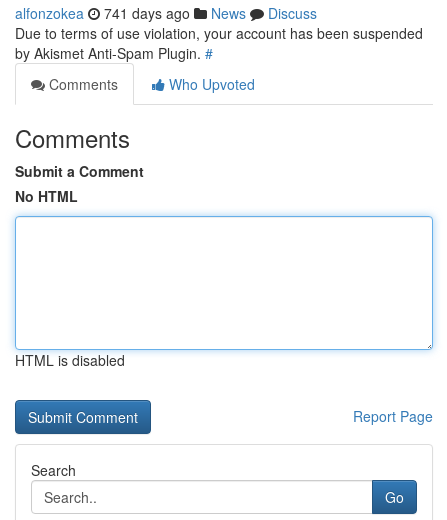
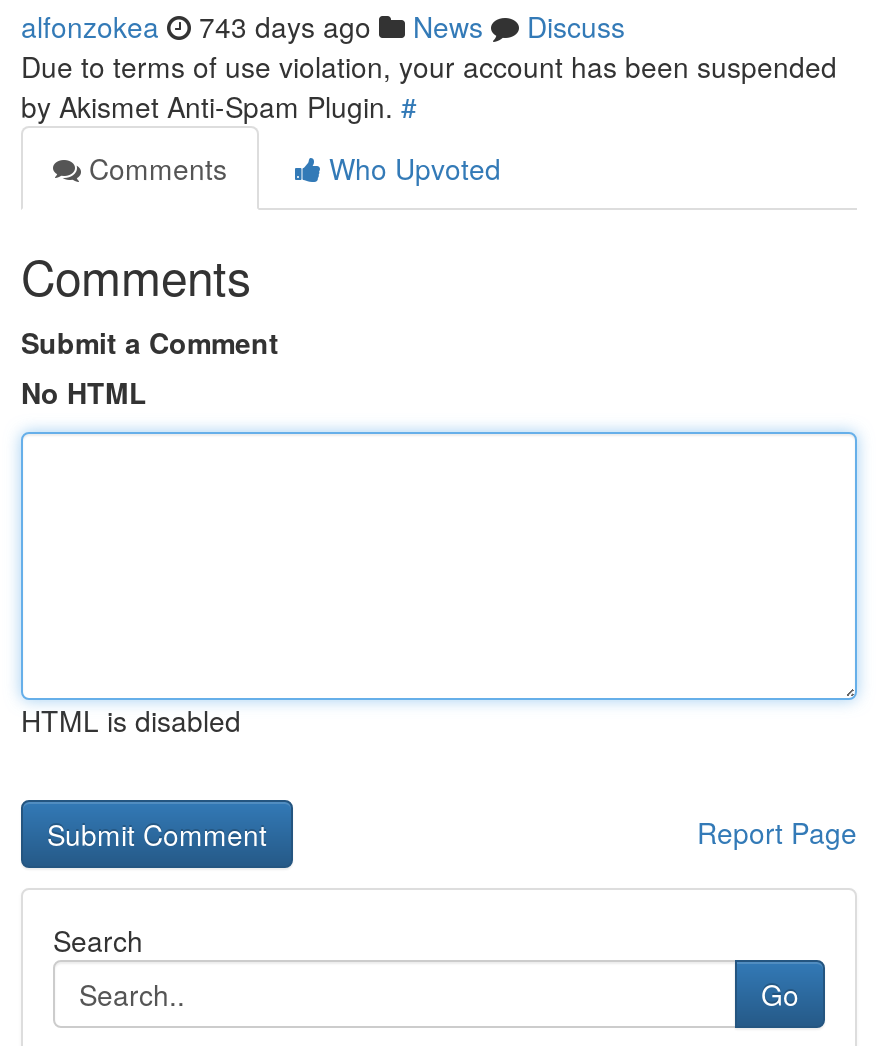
[15,3,317,23] alfonzokea 741 days ago News Discuss -> [21,6,625,46] alfonzokea 743 days ago News Discuss

